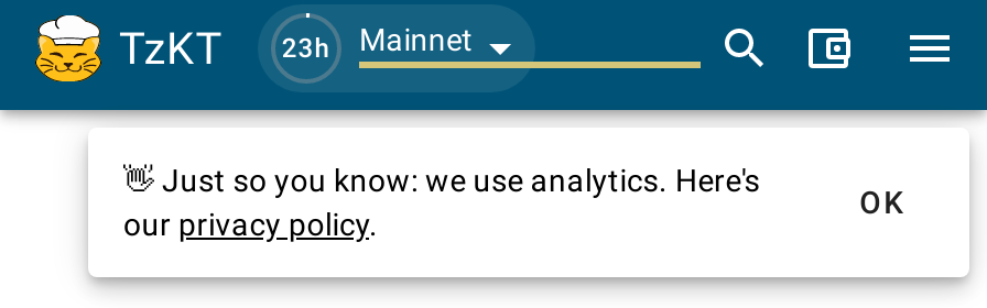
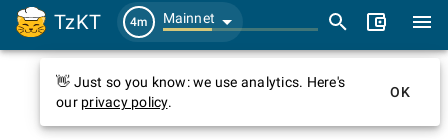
[282,33,331,64] 23h -> [130,15,148,29] 4m

